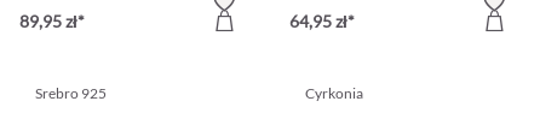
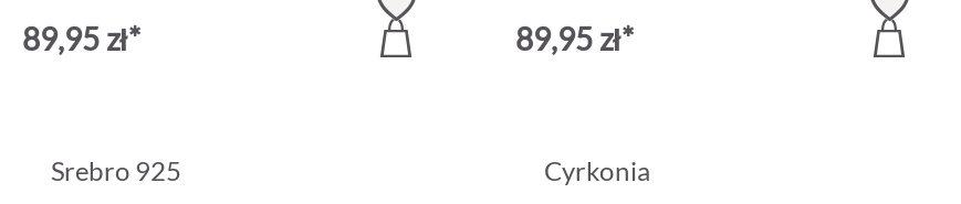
[289,11,355,31] 64,95 zł* -> [515,20,635,57] 89,95 zł*

